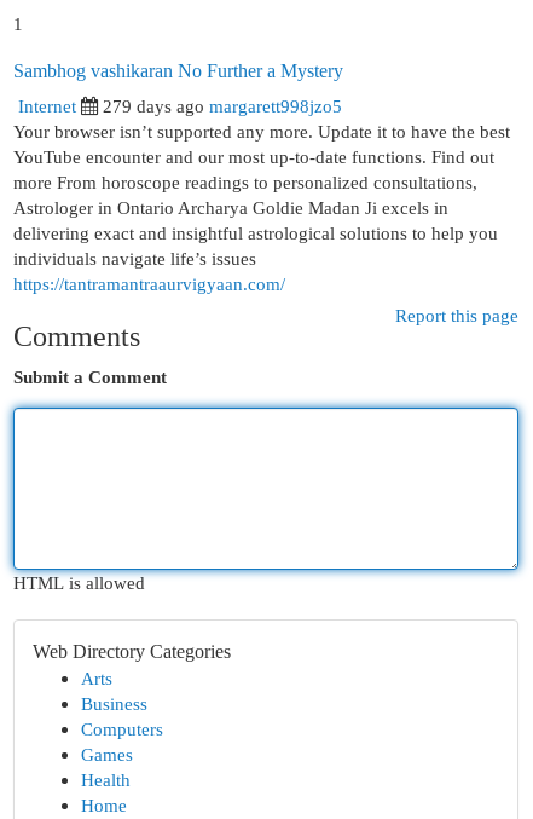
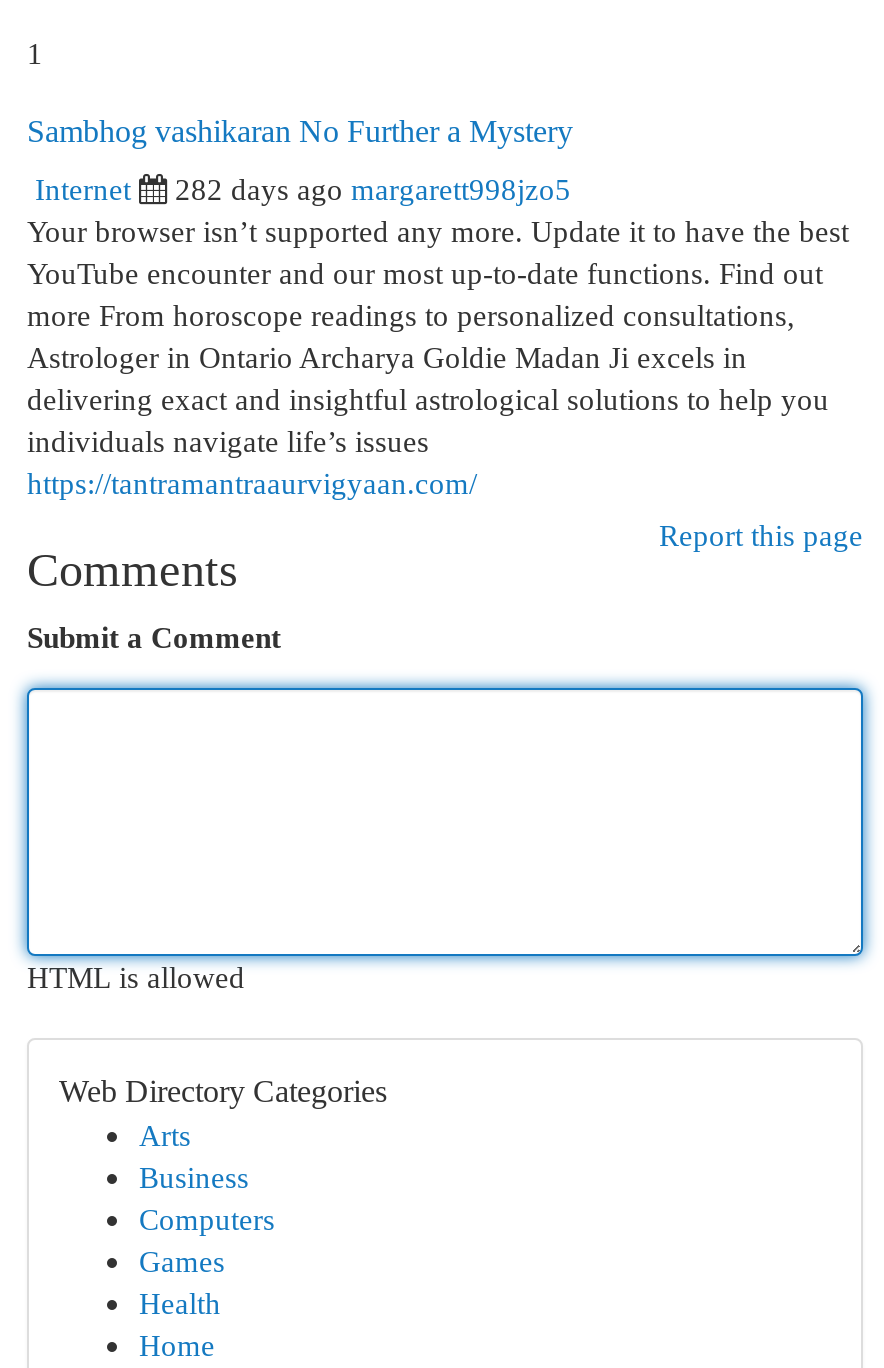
[103,96,342,116] 279 days ago margarett998jzo5 -> [175,172,571,206] 282 days ago margarett998jzo5

